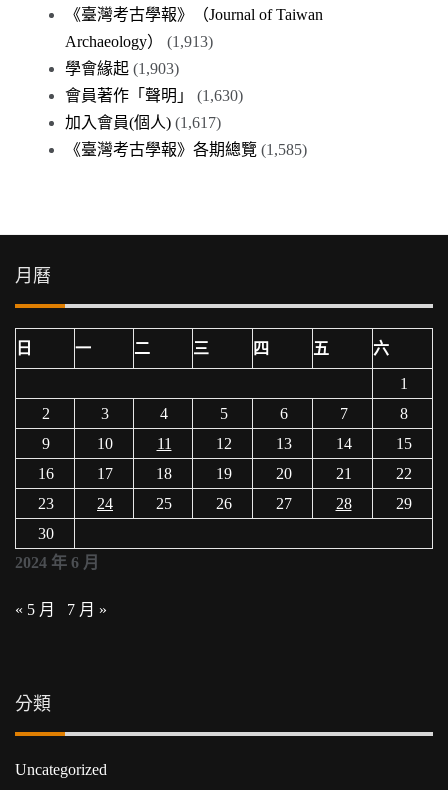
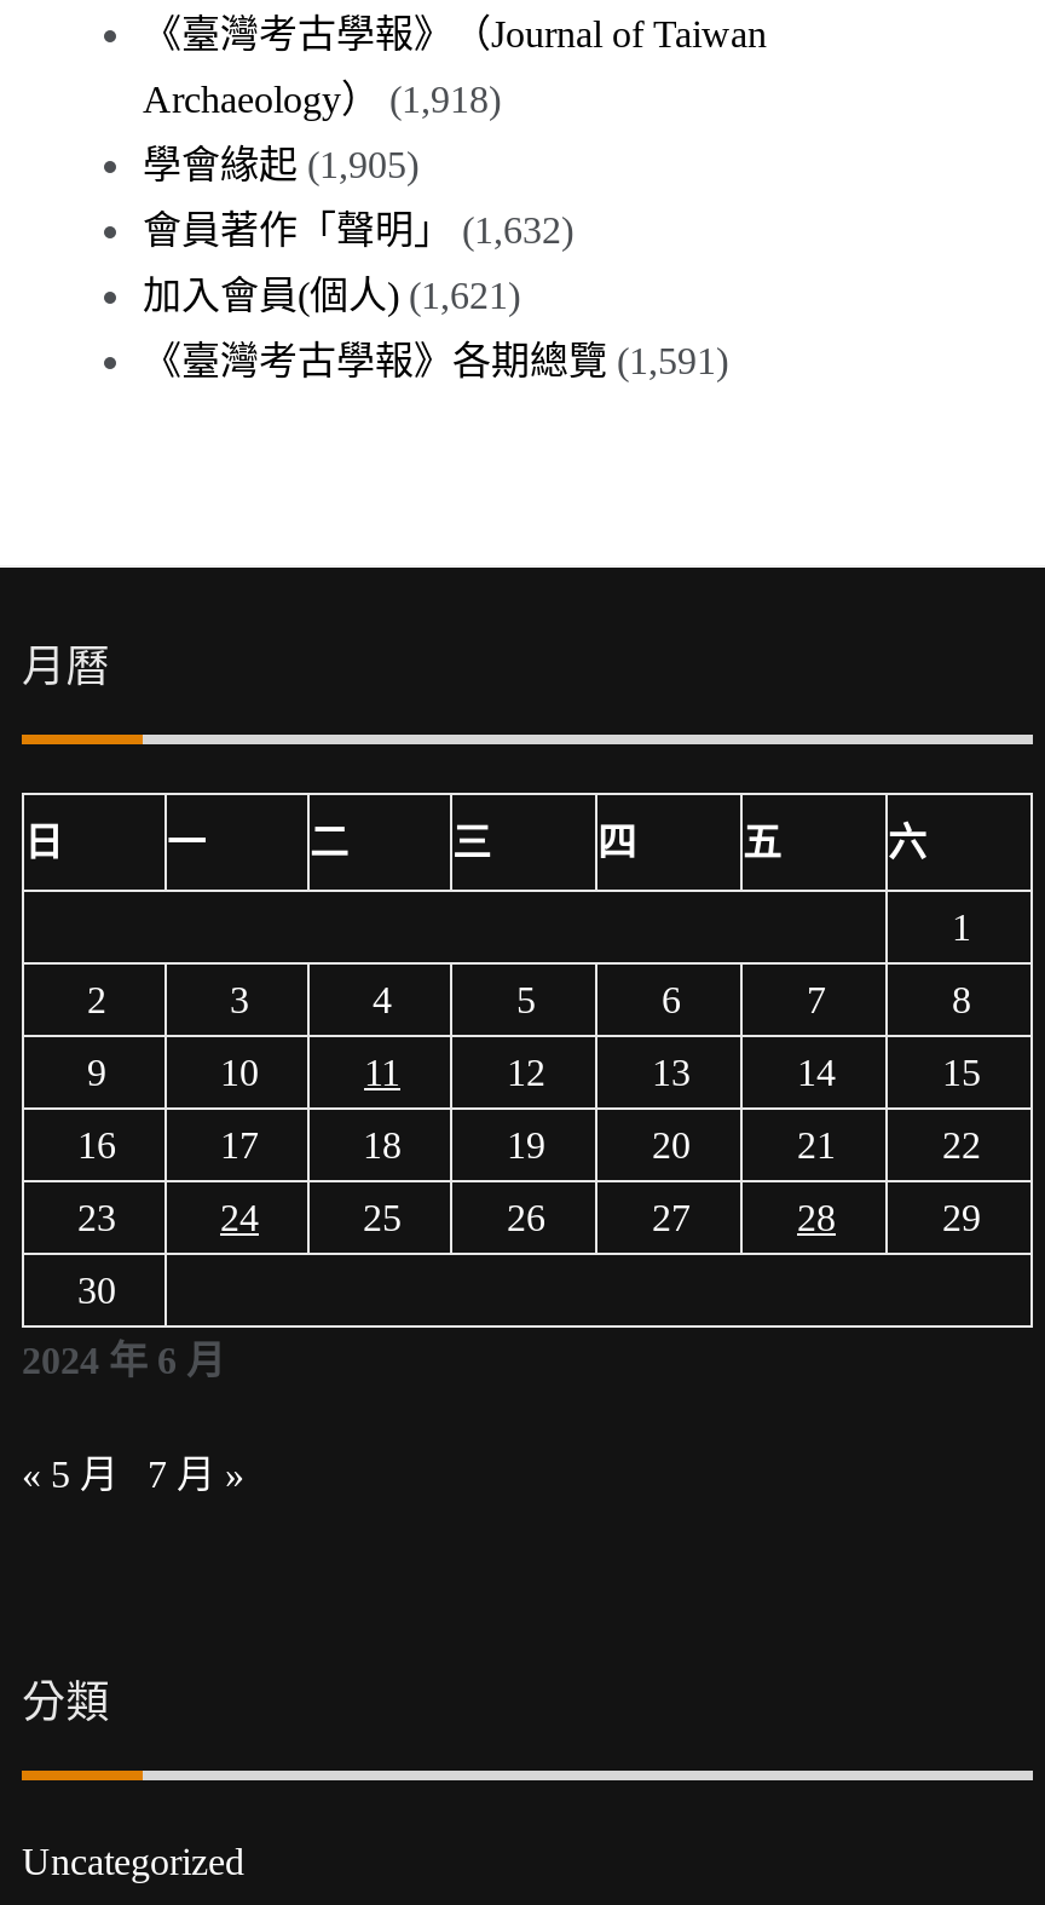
[65,33,213,50] Archaeology） (1,913) -> [143,78,501,120] Archaeology） (1,918)
[65,60,179,77] 學會緣起 (1,903) -> [143,144,418,185] 學會緣起 (1,905)
[65,87,243,104] 會員著作「聲明」 (1,630) -> [143,209,573,250] 會員著作「聲明」 (1,632)
[65,114,221,131] 加入會員(個人) (1,617) -> [143,274,520,316] 加入會員(個人) (1,621)
[65,141,307,158] 《臺灣考古學報》各期總覽 (1,585) -> [143,340,728,381] 《臺灣考古學報》各期總覽 (1,591)

